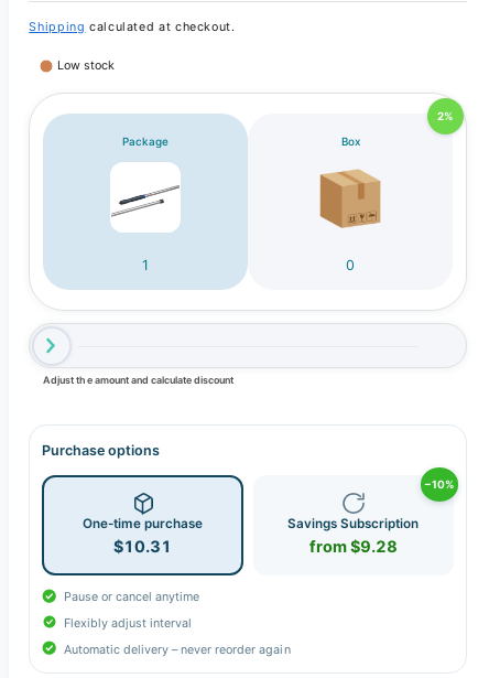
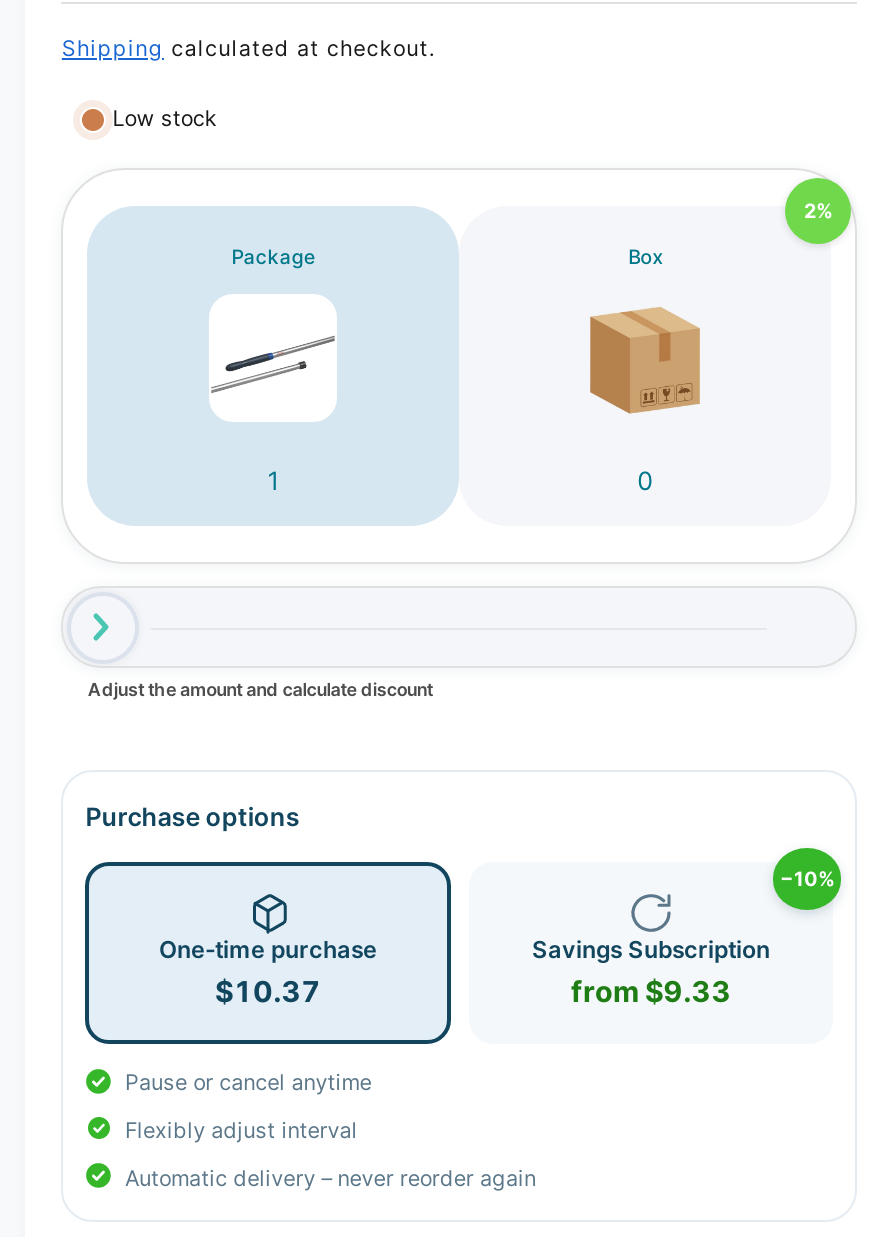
[113,537,172,556] $10.31 -> [215,974,321,1008] $10.37
[309,537,397,556] from $9.28 -> [571,974,731,1008] from $9.33

